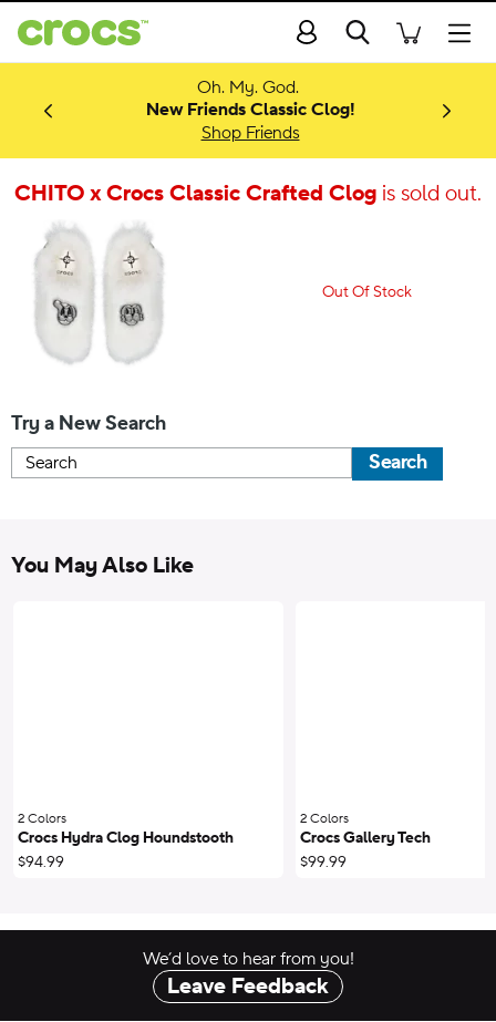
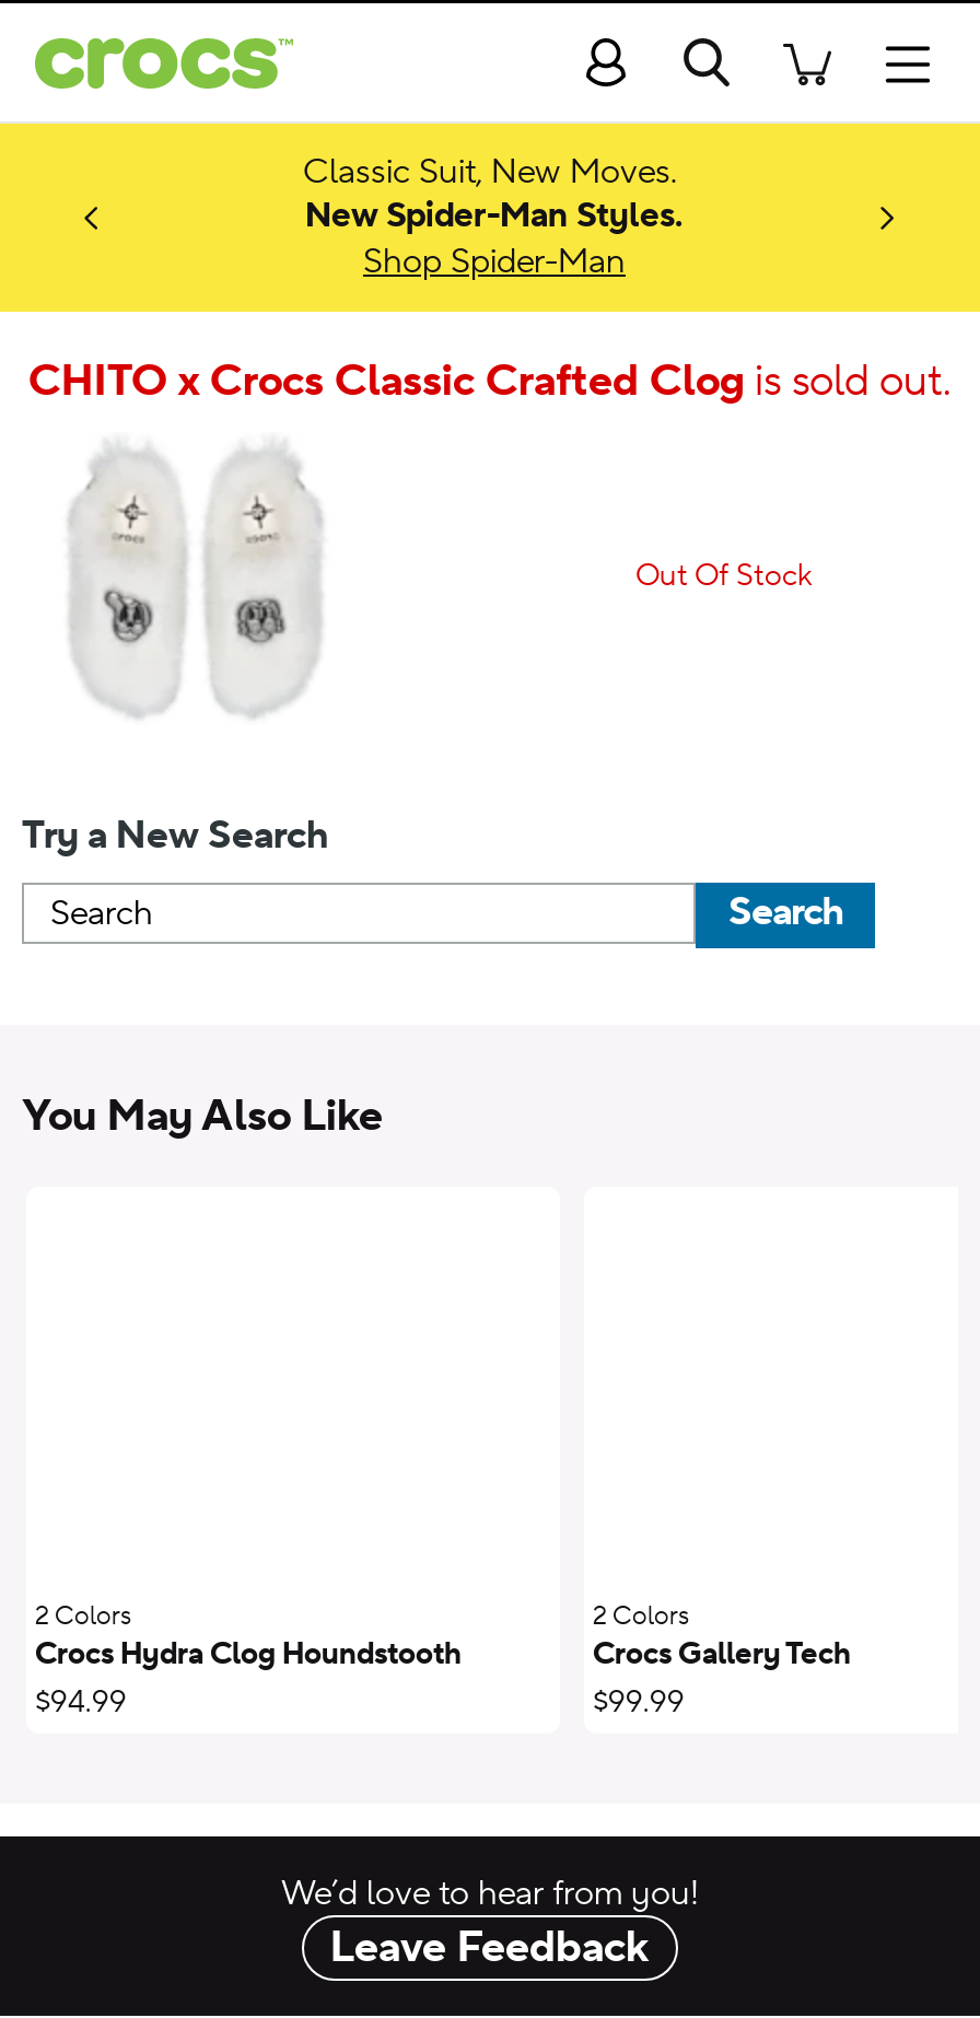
[146,76,355,144] Oh. My. God. | New Friends Classic Clog! | Shop Friends -> [303,150,684,283] Classic Suit, New Moves. | New Spider-Man Styles. | Shop Spider-Man

